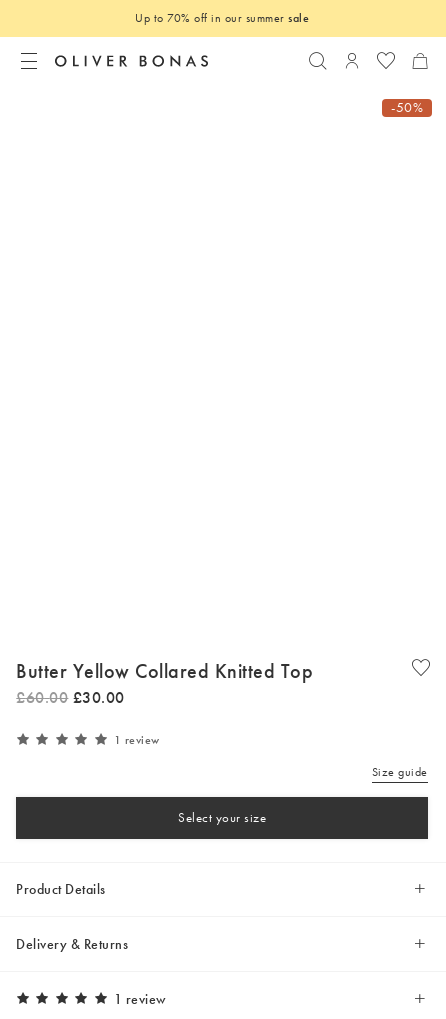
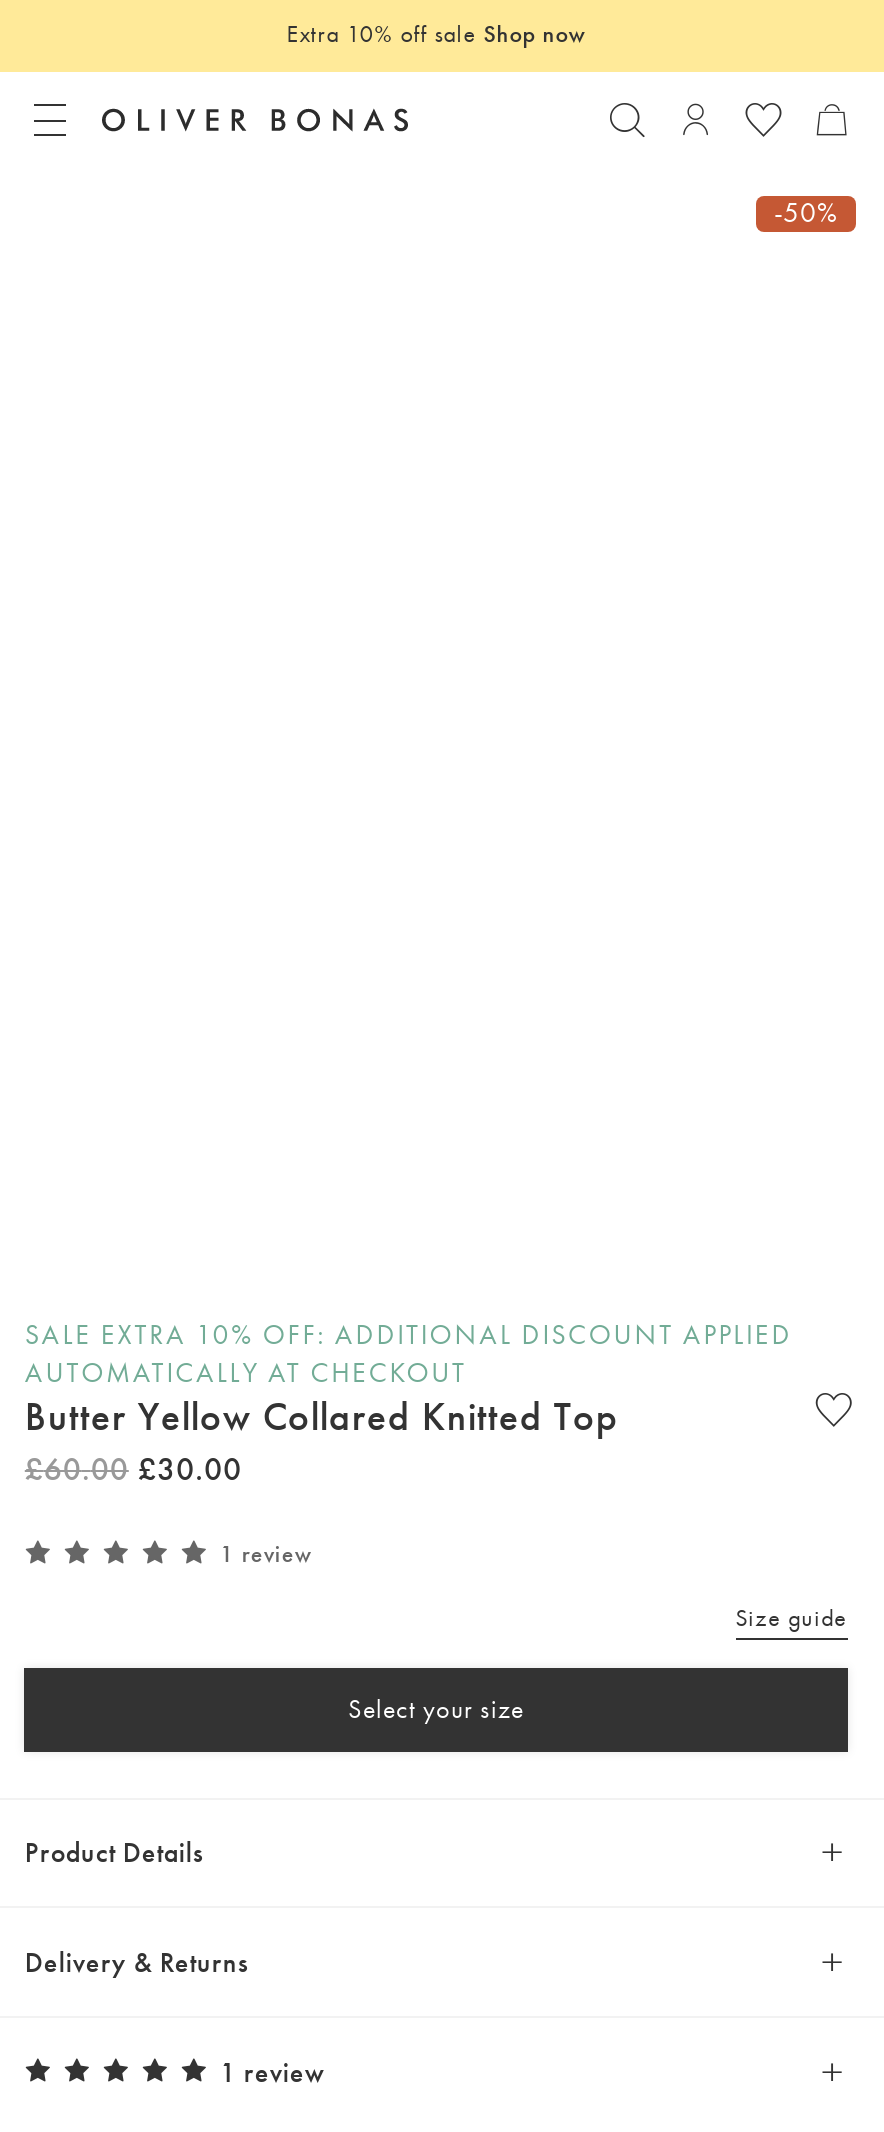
[135,10,309,26] Up to 70% off in our summer sale -> [286,17,586,49] Extra 10% off sale Shop now
none -> [25,1315,792,1389] SALE EXTRA 10% OFF: ADDITIONAL DISCOUNT APPLIED | AUTOMATICALLY AT CHECKOUT

